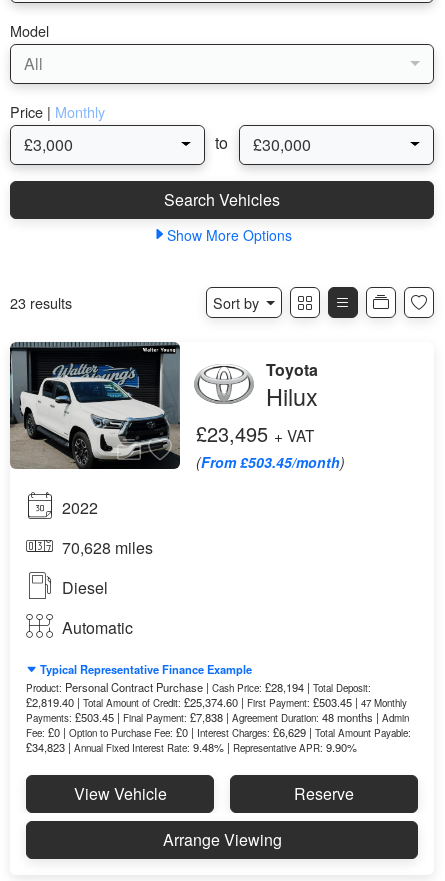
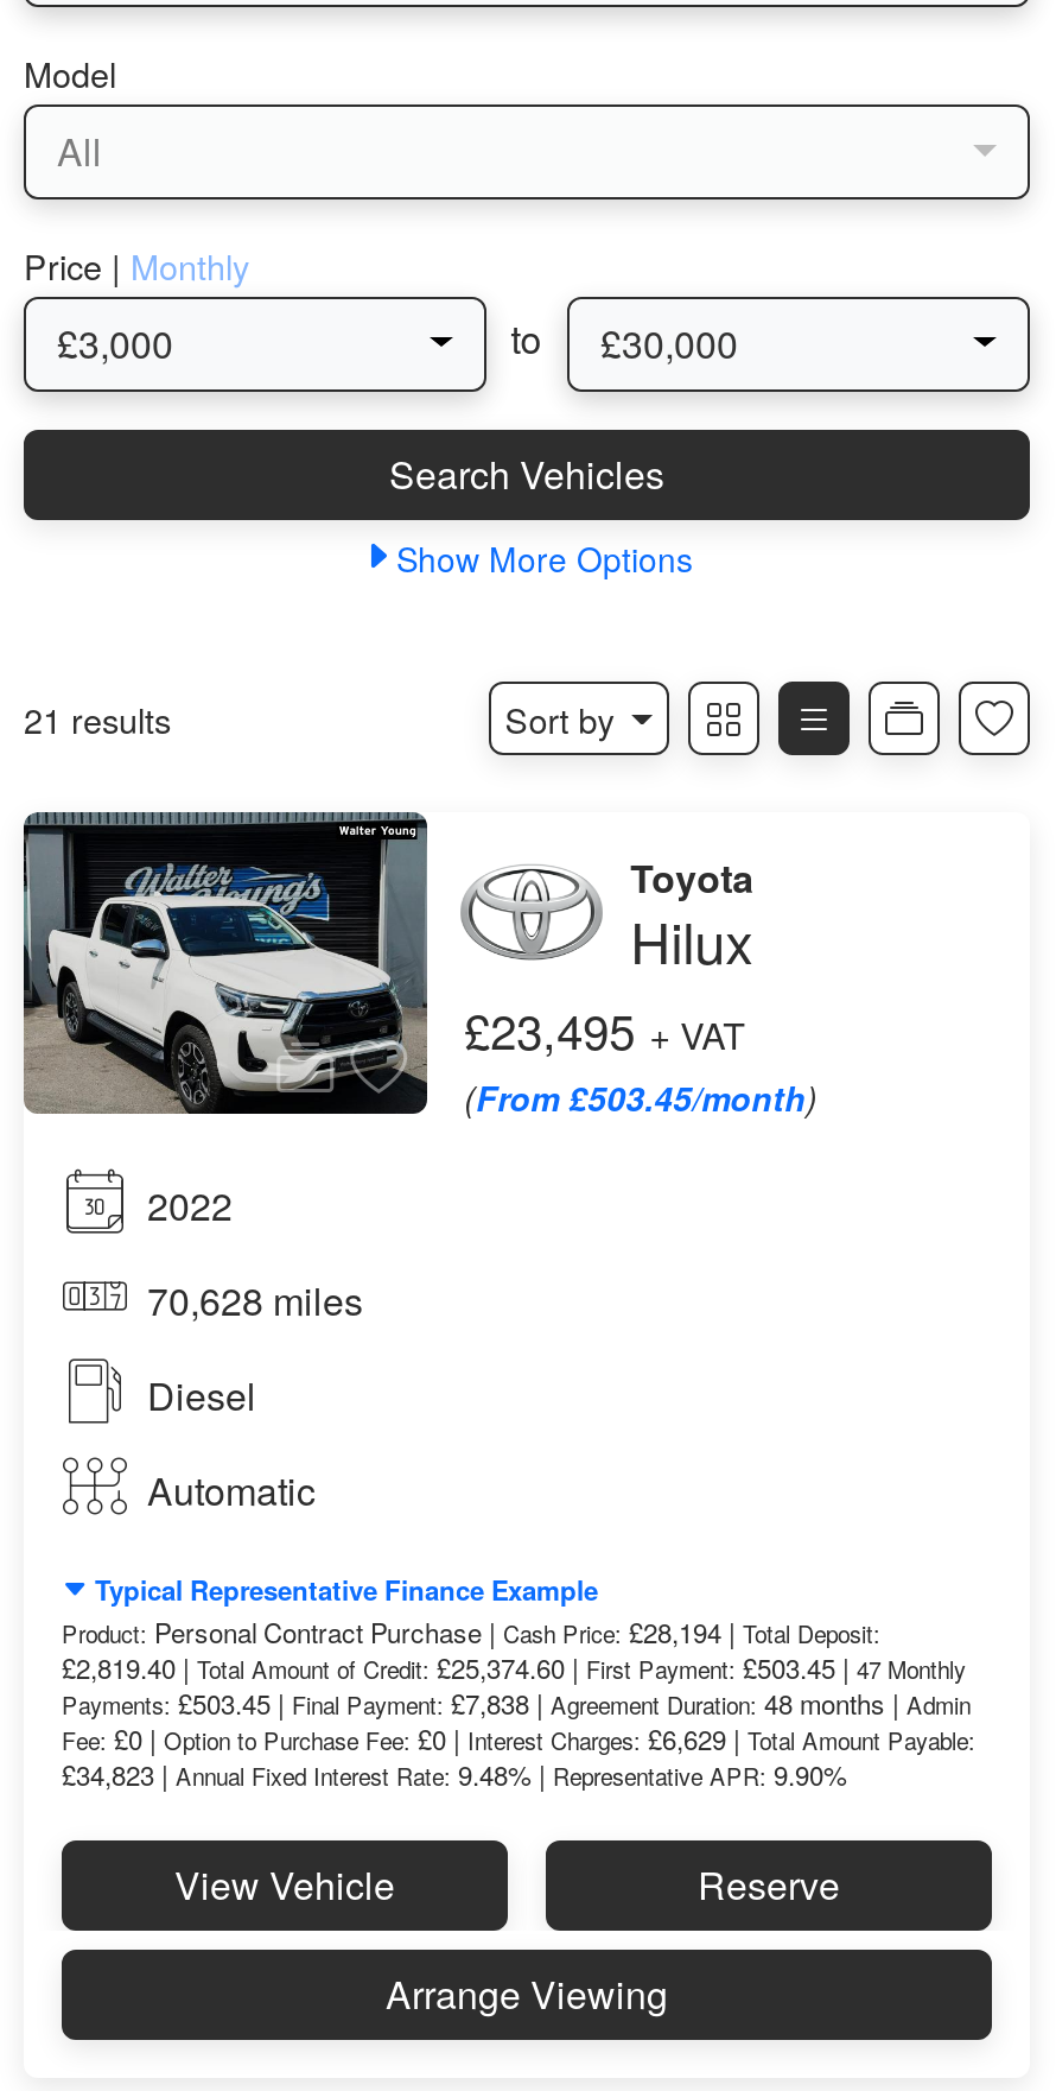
[10,291,72,312] 23 results -> [24,692,171,742] 21 results

